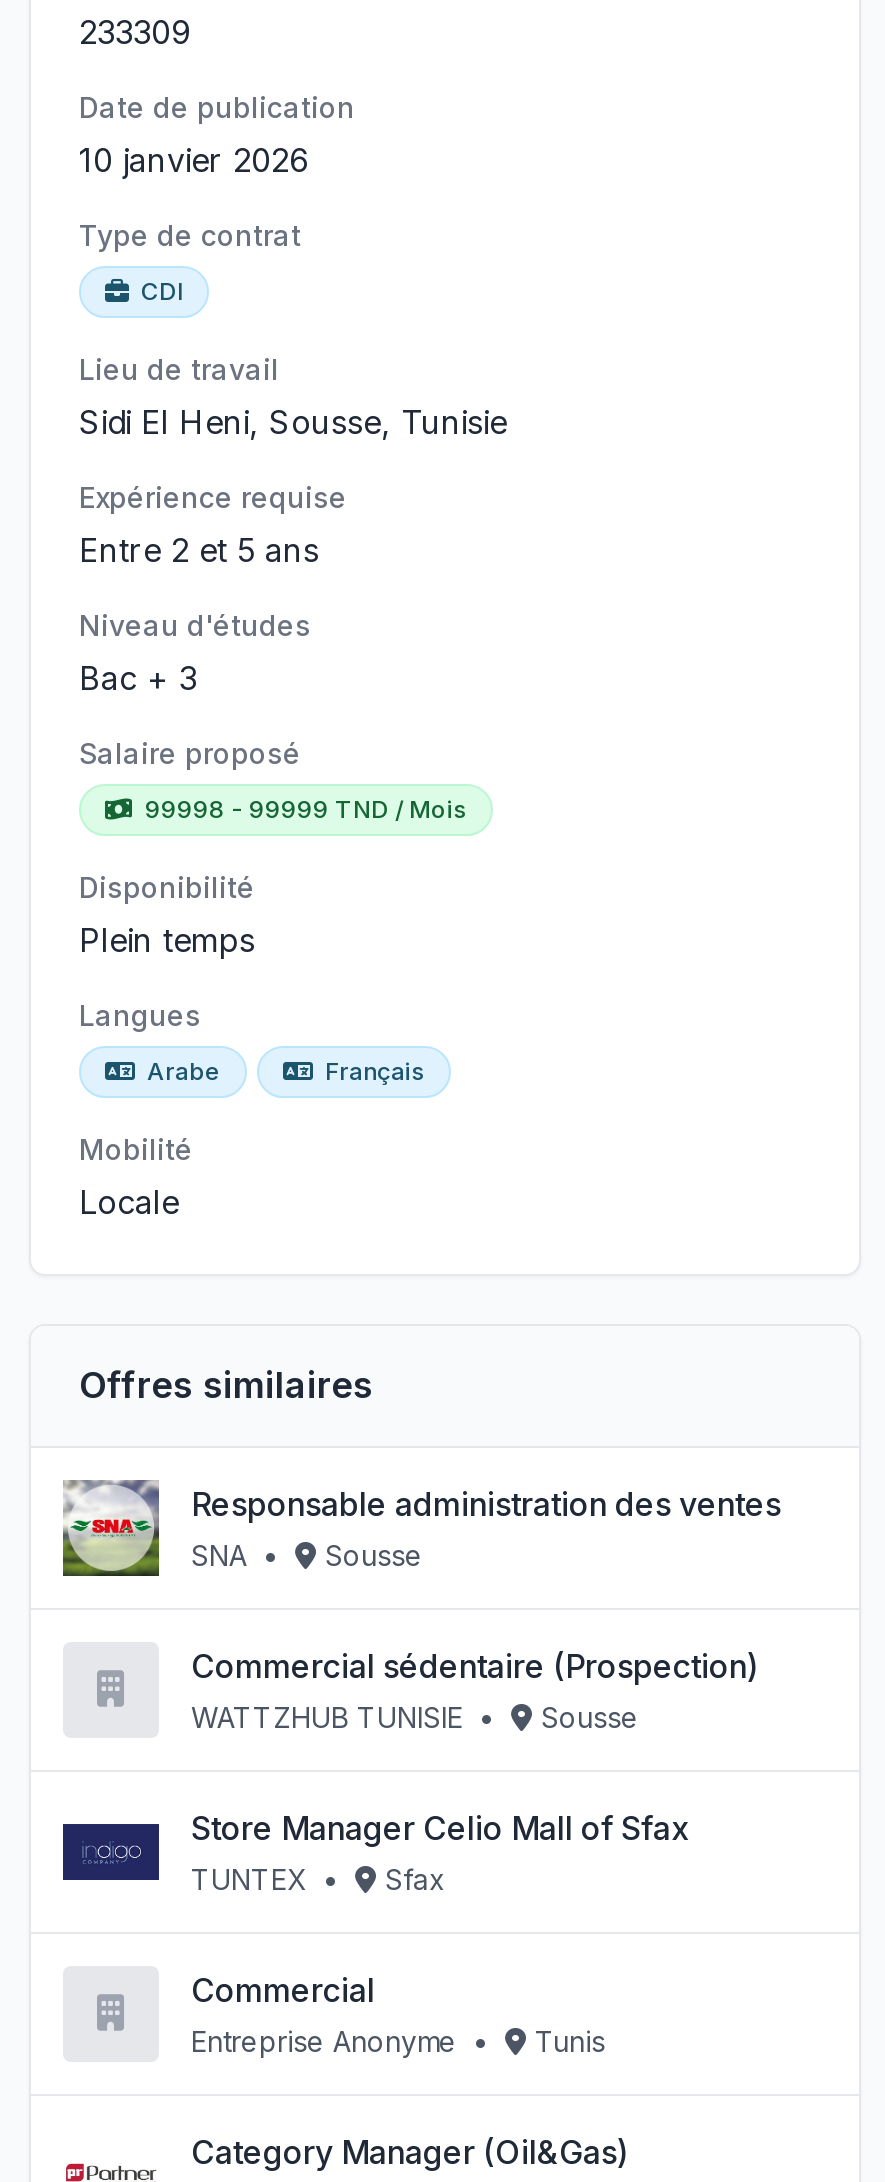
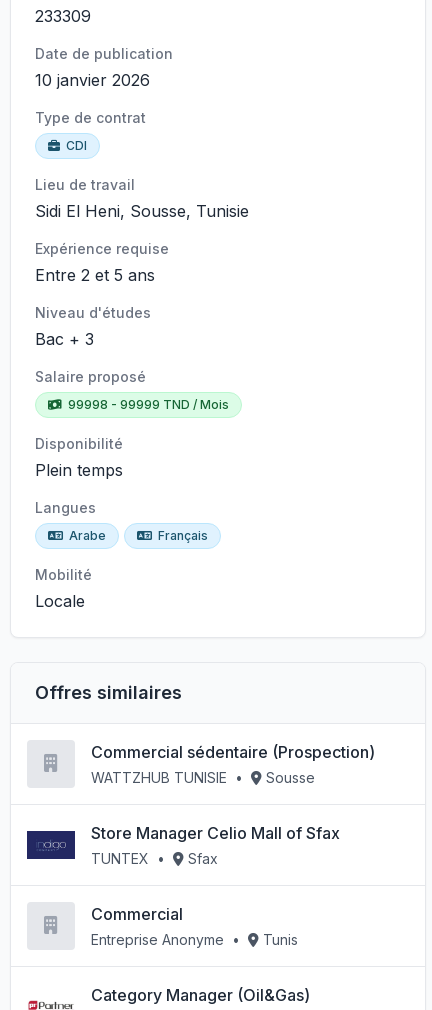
[61,1478,781,1578] [image] | Responsable administration des ventes | SNA • | Sousse -> none

